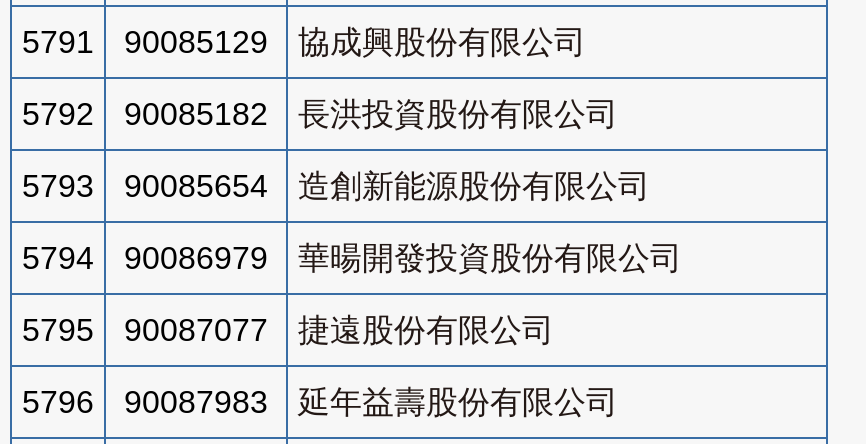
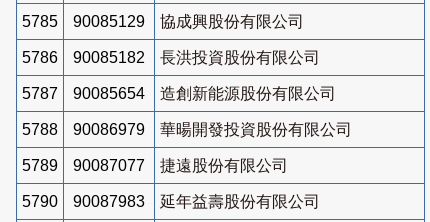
[22,25,586,59] 5791 90085129 協成興股份有限公司 -> [22,13,304,30] 5785 90085129 協成興股份有限公司
[22,97,618,131] 5792 90085182 長洪投資股份有限公司 -> [22,49,320,66] 5786 90085182 長洪投資股份有限公司
[22,169,650,203] 5793 90085654 造創新能源股份有限公司 -> [22,85,336,102] 5787 90085654 造創新能源股份有限公司
[22,241,682,275] 5794 90086979 華暘開發投資股份有限公司 -> [22,121,352,138] 5788 90086979 華暘開發投資股份有限公司
[22,313,554,347] 5795 90087077 捷遠股份有限公司 -> [22,157,288,174] 5789 90087077 捷遠股份有限公司
[22,385,618,419] 5796 90087983 延年益壽股份有限公司 -> [22,193,320,210] 5790 90087983 延年益壽股份有限公司

